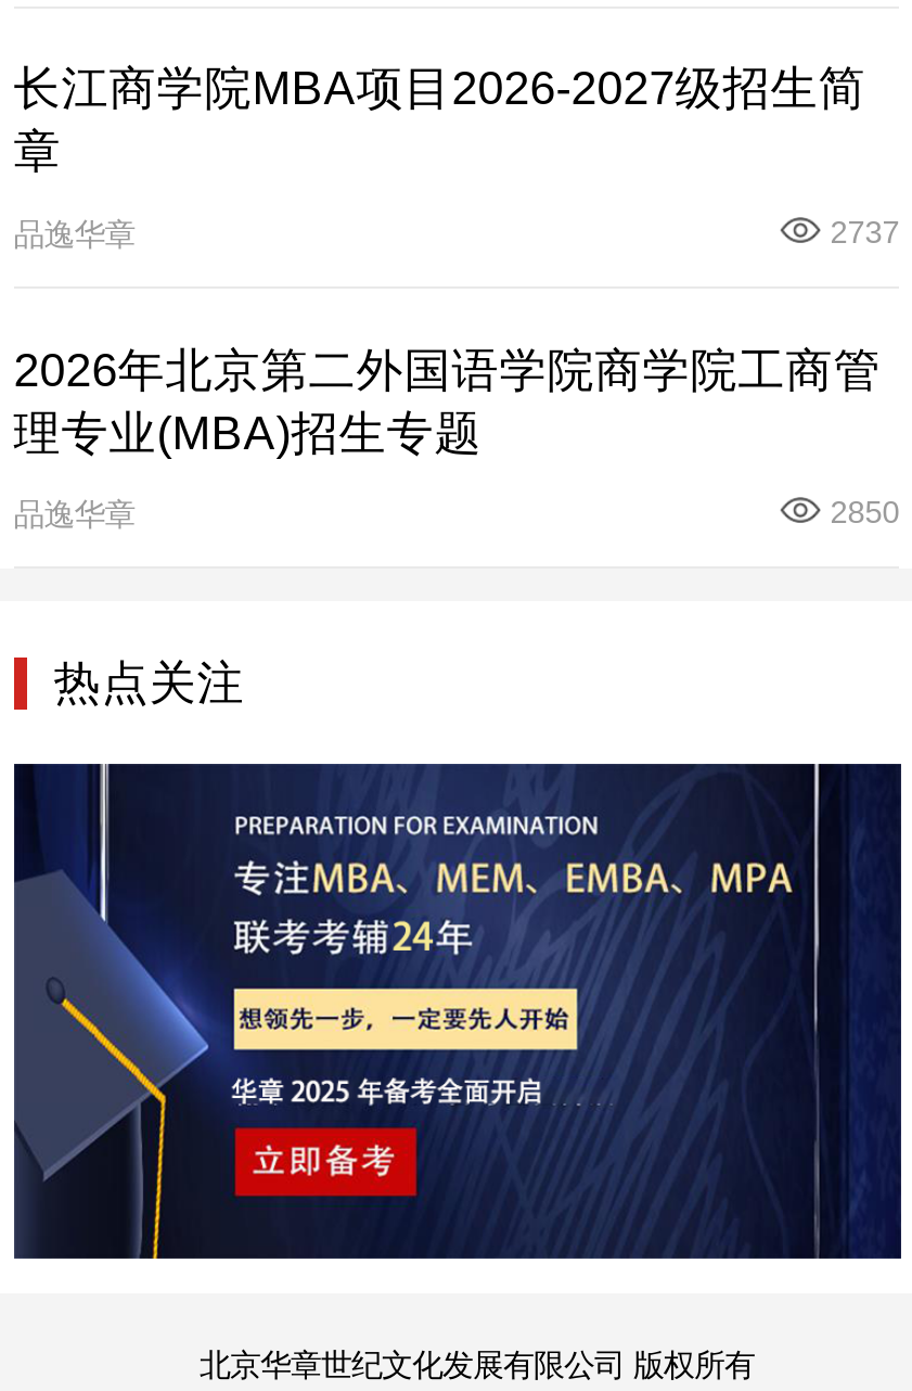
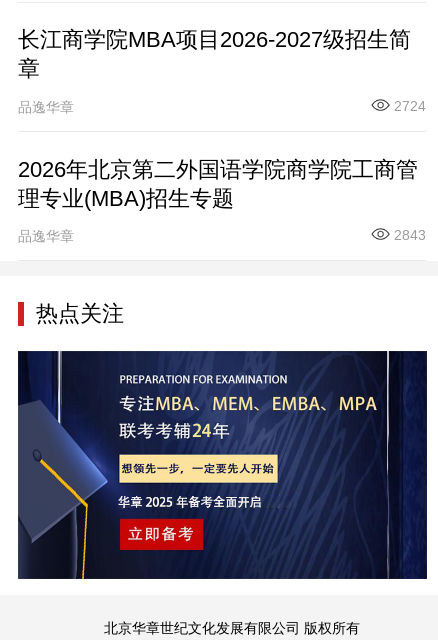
[822,214,900,248] 2737 -> [390,97,426,113] 2724
[822,495,900,529] 2850 -> [390,227,426,243] 2843

